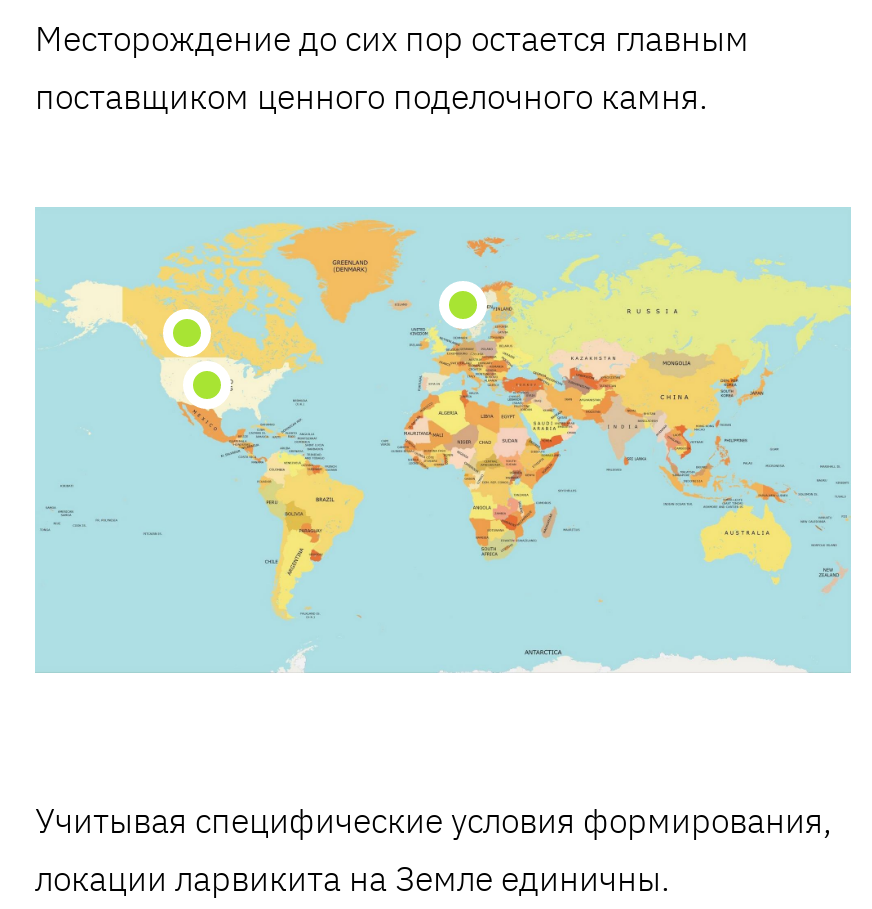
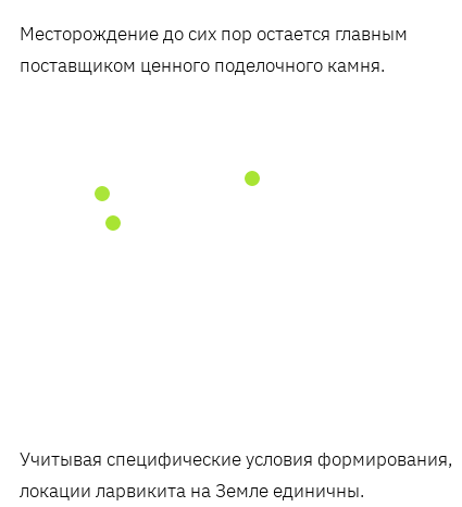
[33,205,853,675] [image] -> none

